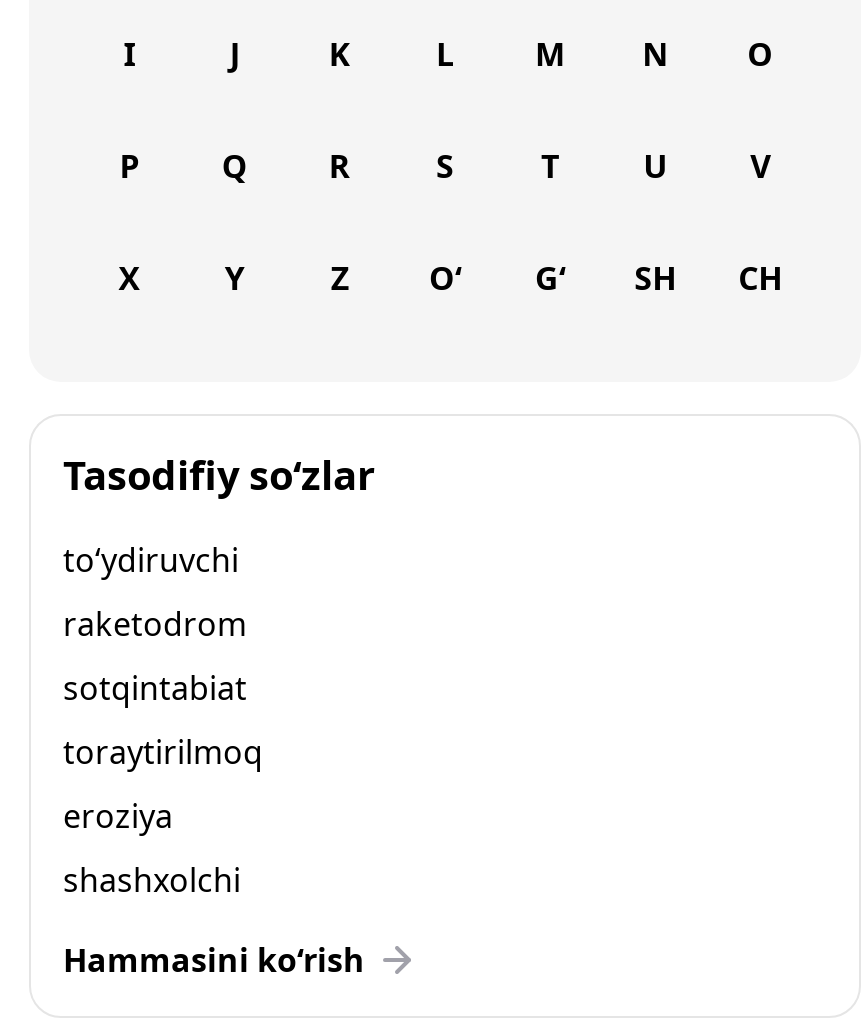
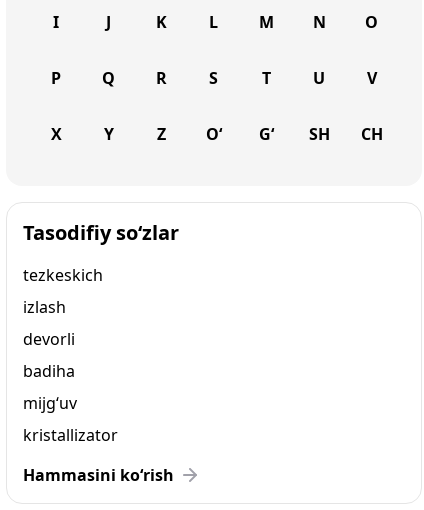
[63,538,239,582] to‘ydiruvchi -> [23,264,103,286] tezkeskich
[63,602,247,646] raketodrom -> [23,296,66,318] izlash
[63,666,247,710] sotqintabiat -> [23,328,75,350] devorli
[63,730,263,774] toraytirilmoq -> [23,360,75,382] badiha
[63,794,173,838] eroziya -> [23,392,77,414] mijg‘uv
[63,858,241,902] shashxolchi -> [23,424,118,446] kristallizator

